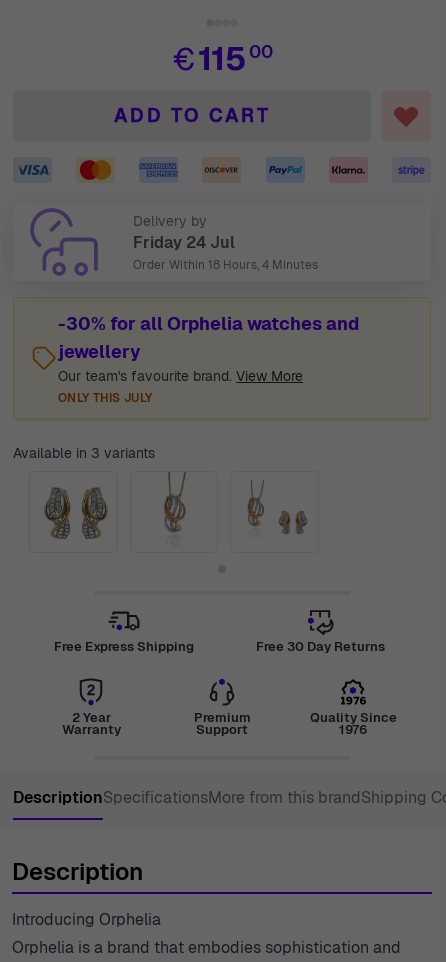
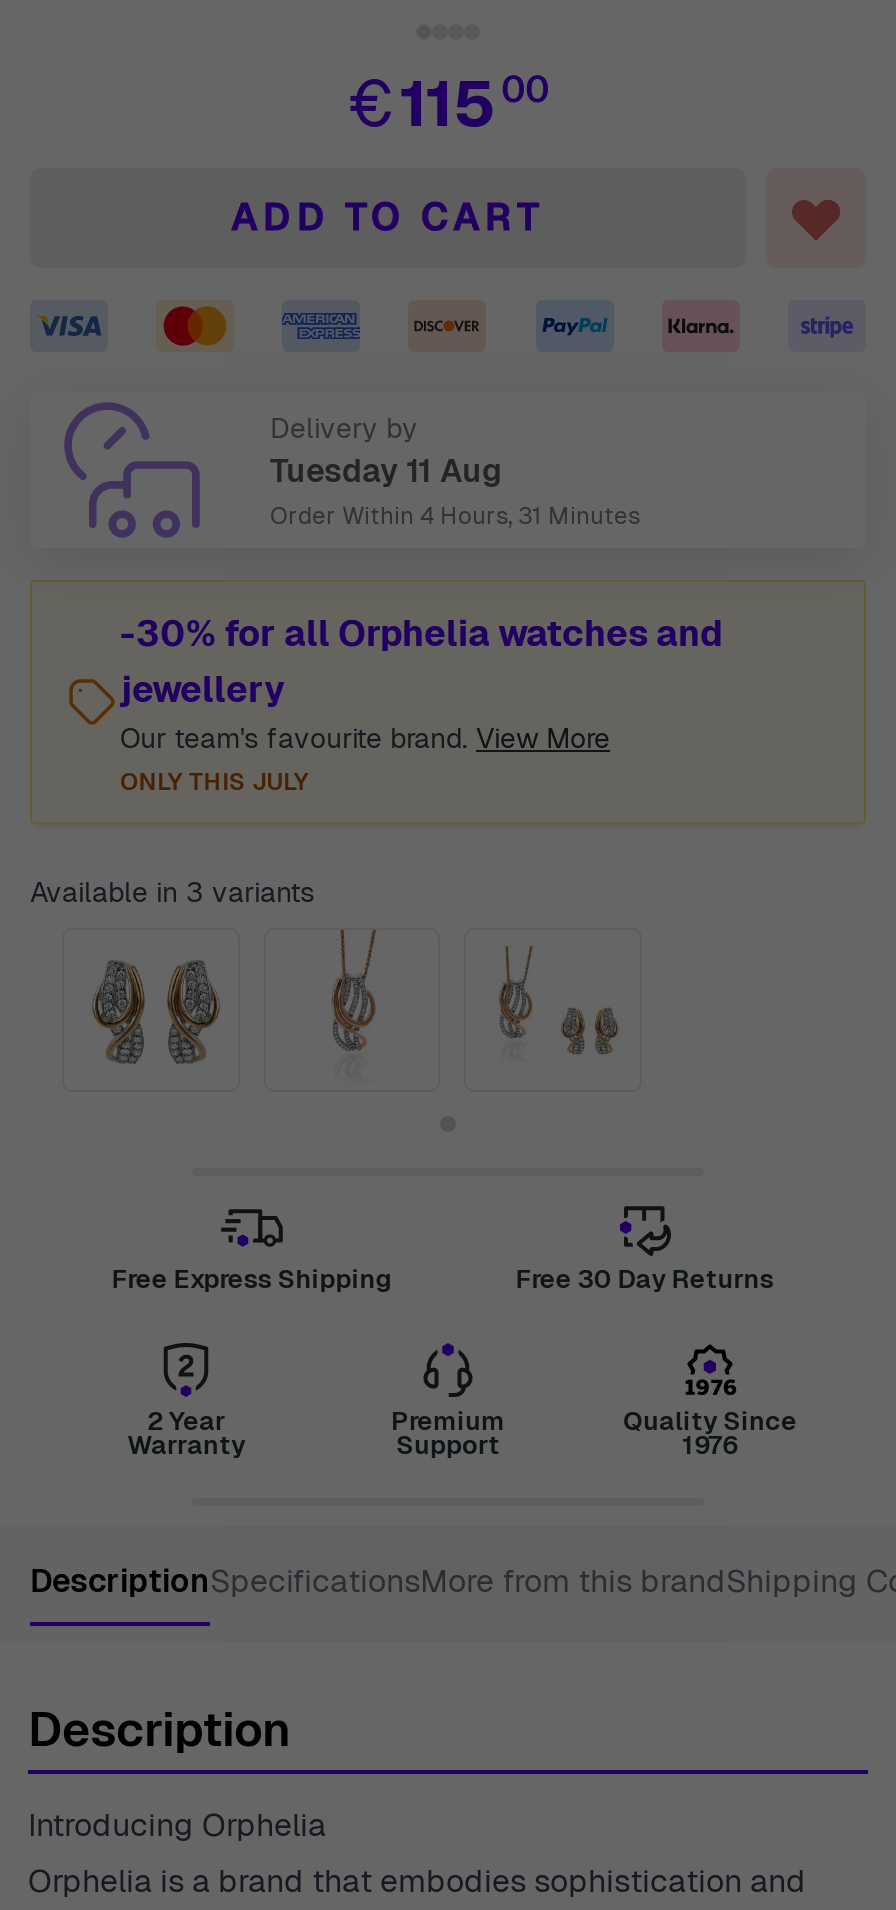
[133,232,318,273] Friday 24 Jul | Order Within 18 Hours, 4 Minutes -> [270,450,640,532] Tuesday 11 Aug | Order Within 4 Hours, 31 Minutes

